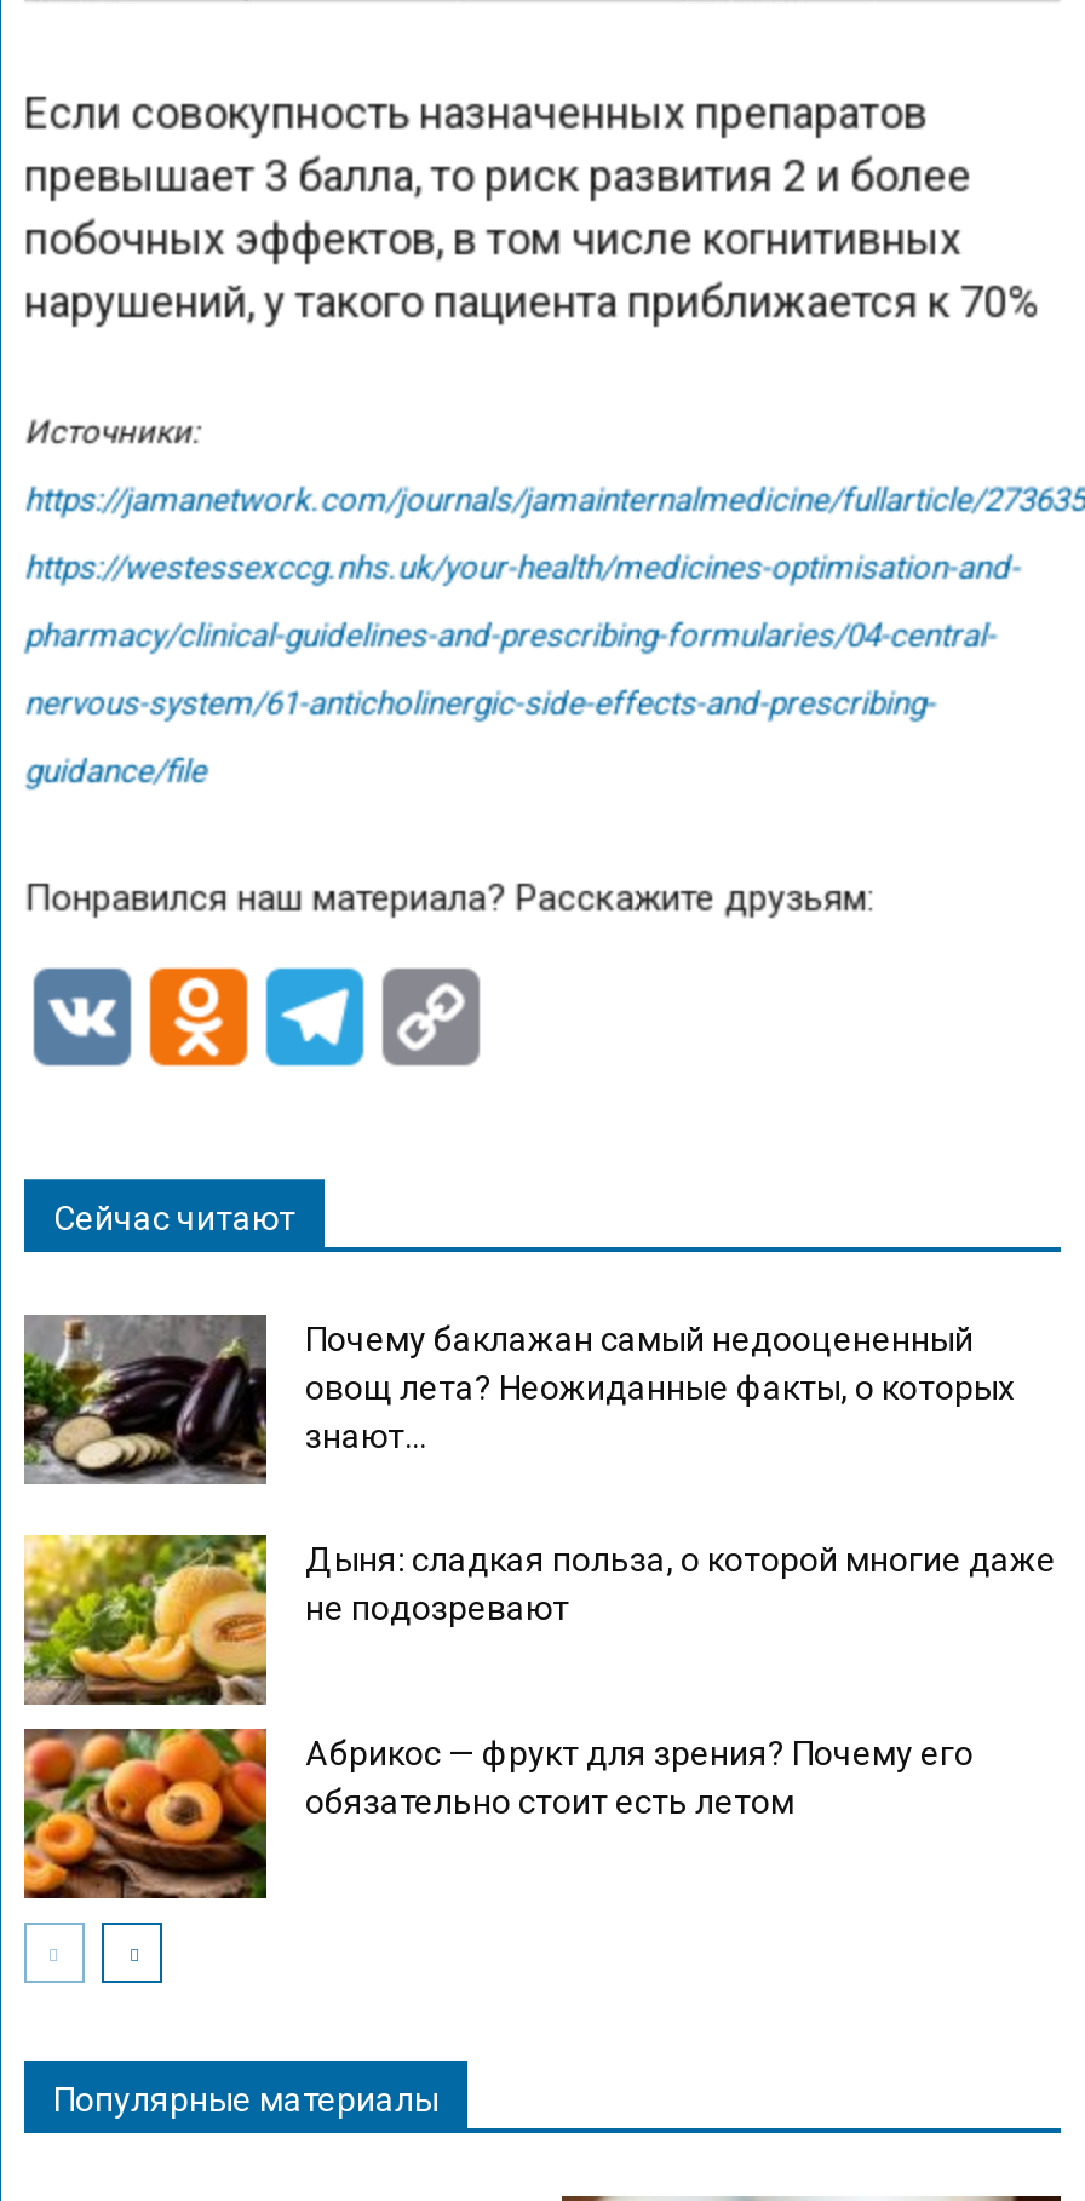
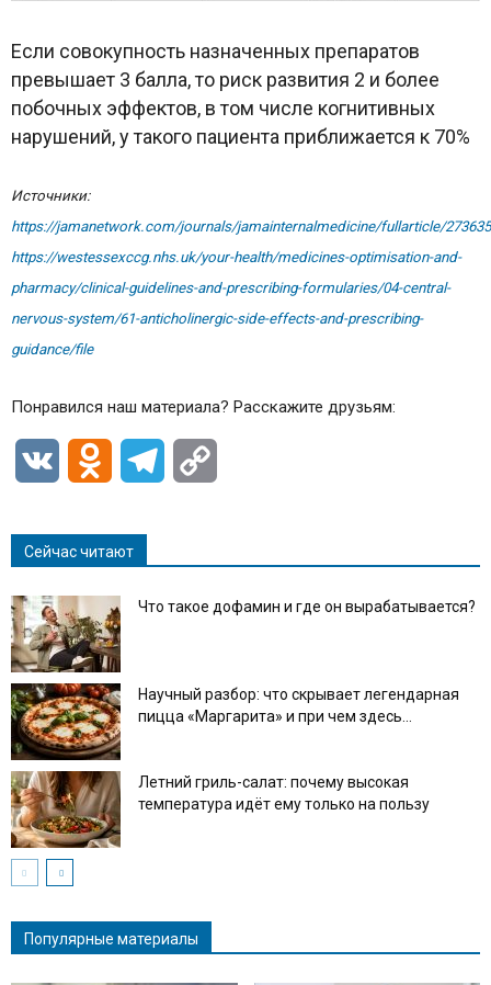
[24,1315,1015,1484] [image] | Почему баклажан самый недооцененный | овощ лета? Неожиданные факты, о которых | знают... -> [11,596,476,672] [image] | Что такое дофамин и где он вырабатывается?
[22,1533,1056,1707] [image] | Дыня: сладкая польза, о которой многие даже | не подозревают -> [10,682,459,761] [image] | Научный разбор: что скрывает легендарная | пицца «Маргарита» и при чем здесь...
[22,1726,974,1901] [image] | Абрикос — фрукт для зрения? Почему его | обязательно стоит есть летом -> [10,770,430,849] [image] | Летний гриль-салат: почему высокая | температура идёт ему только на пользу

